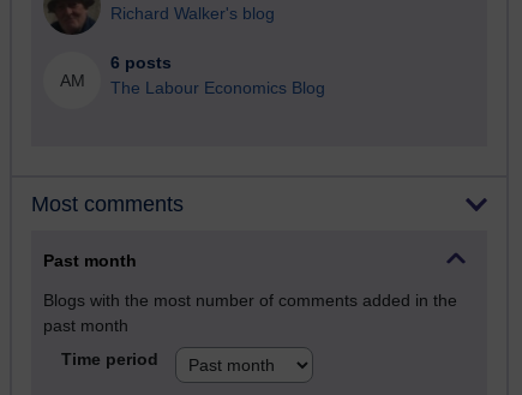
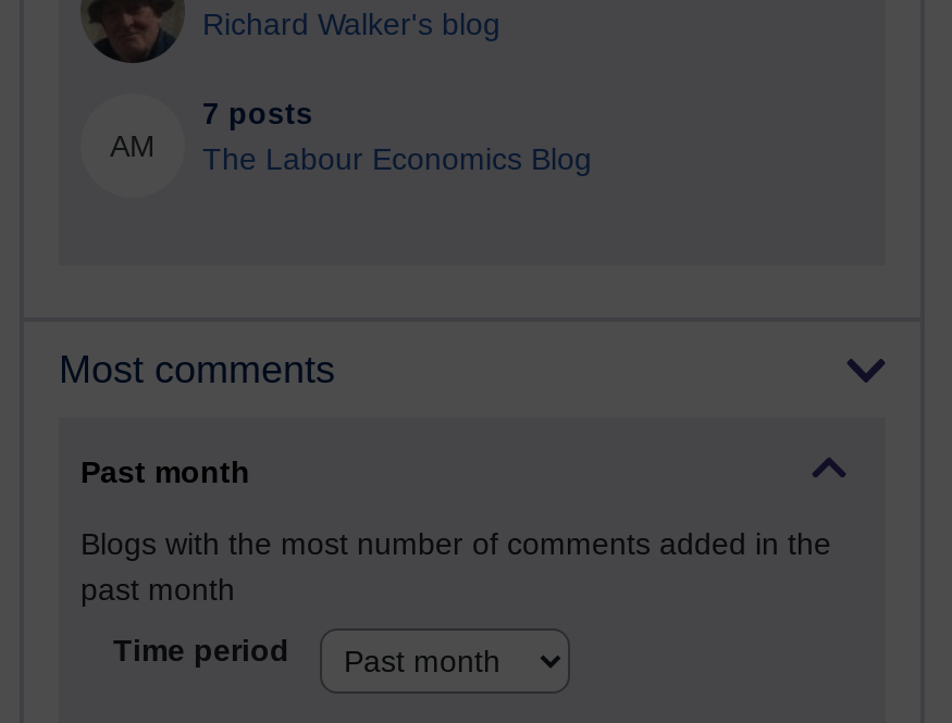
[110,54,172,72] 6 posts -> [202,99,313,131] 7 posts

